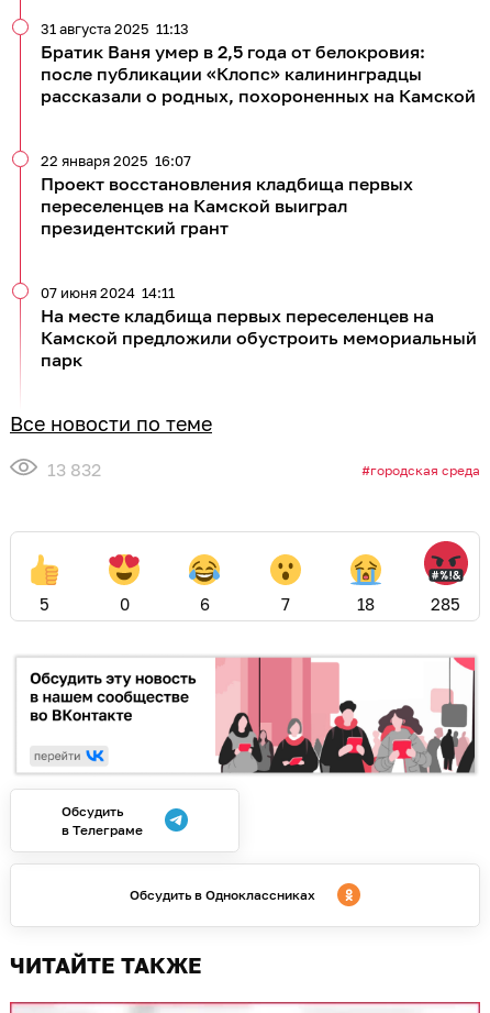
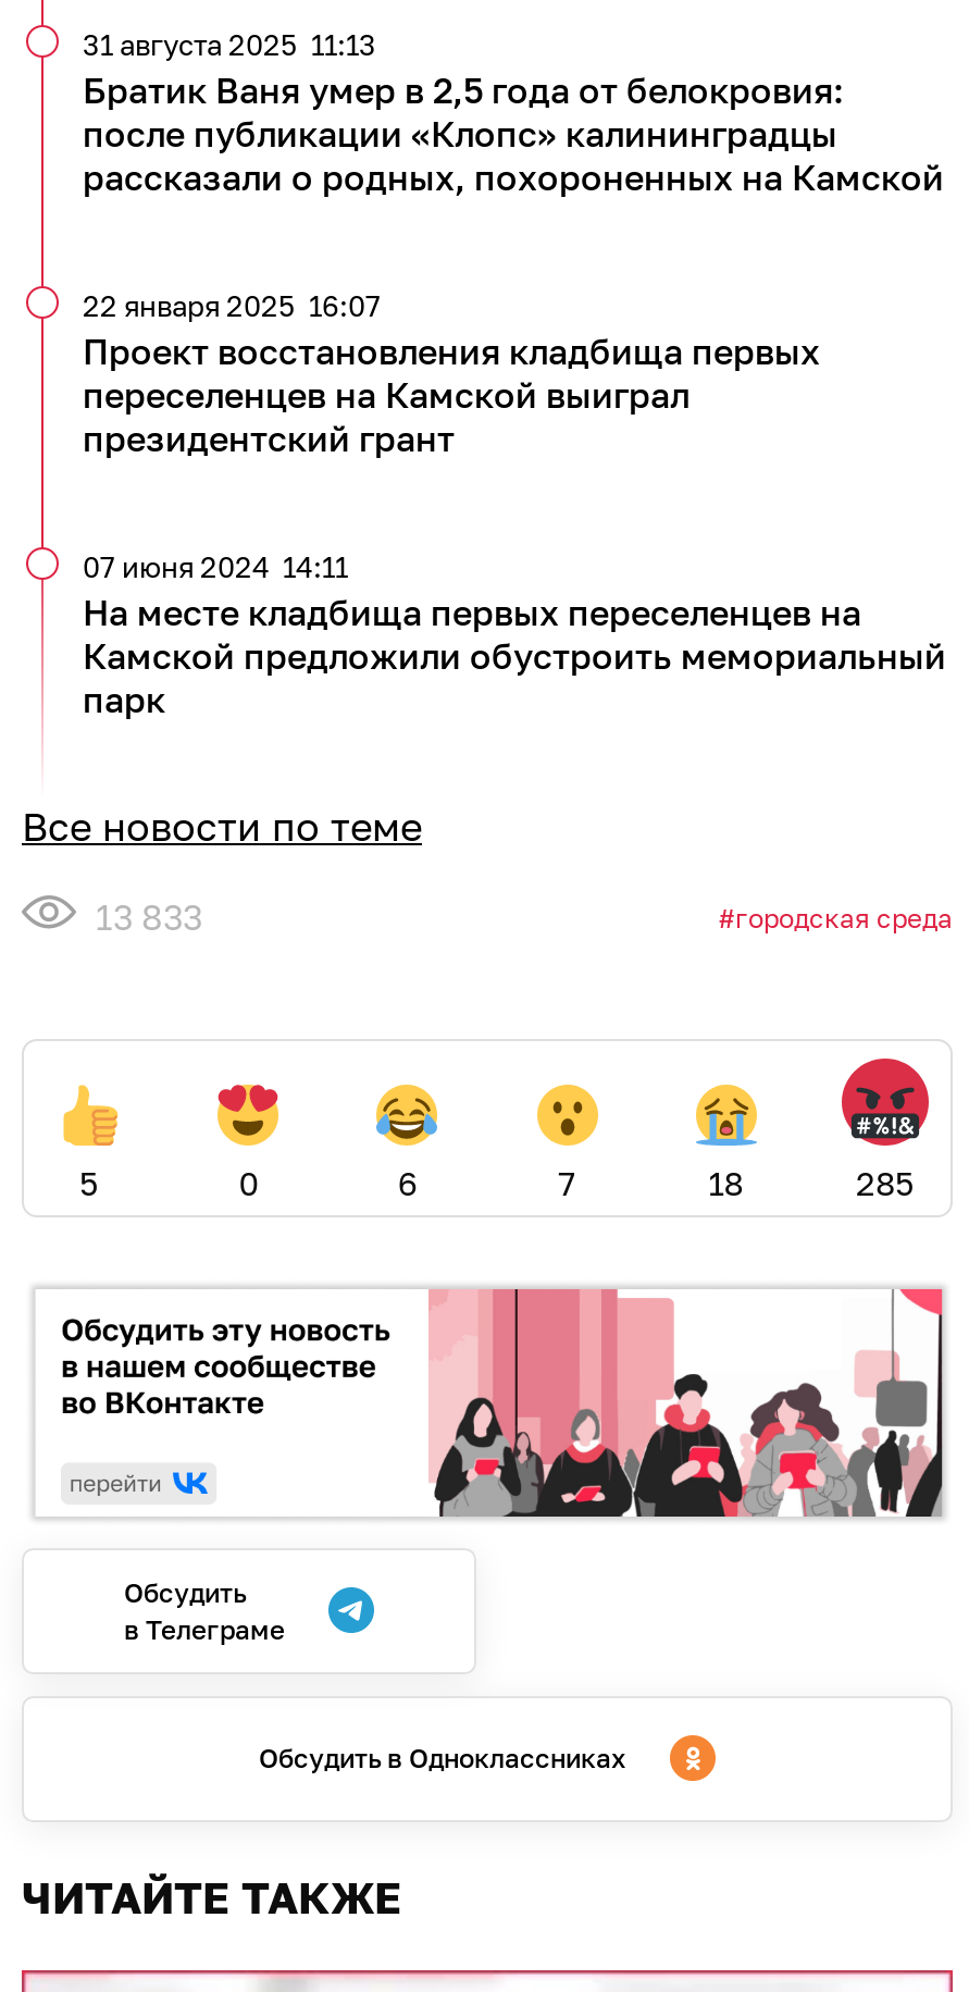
[43,459,101,481] 13 832 -> [87,895,202,939] 13 833

